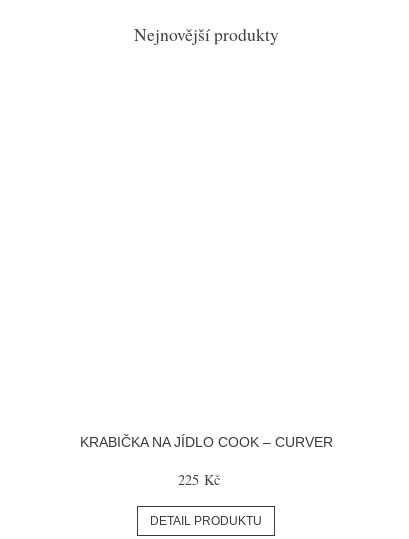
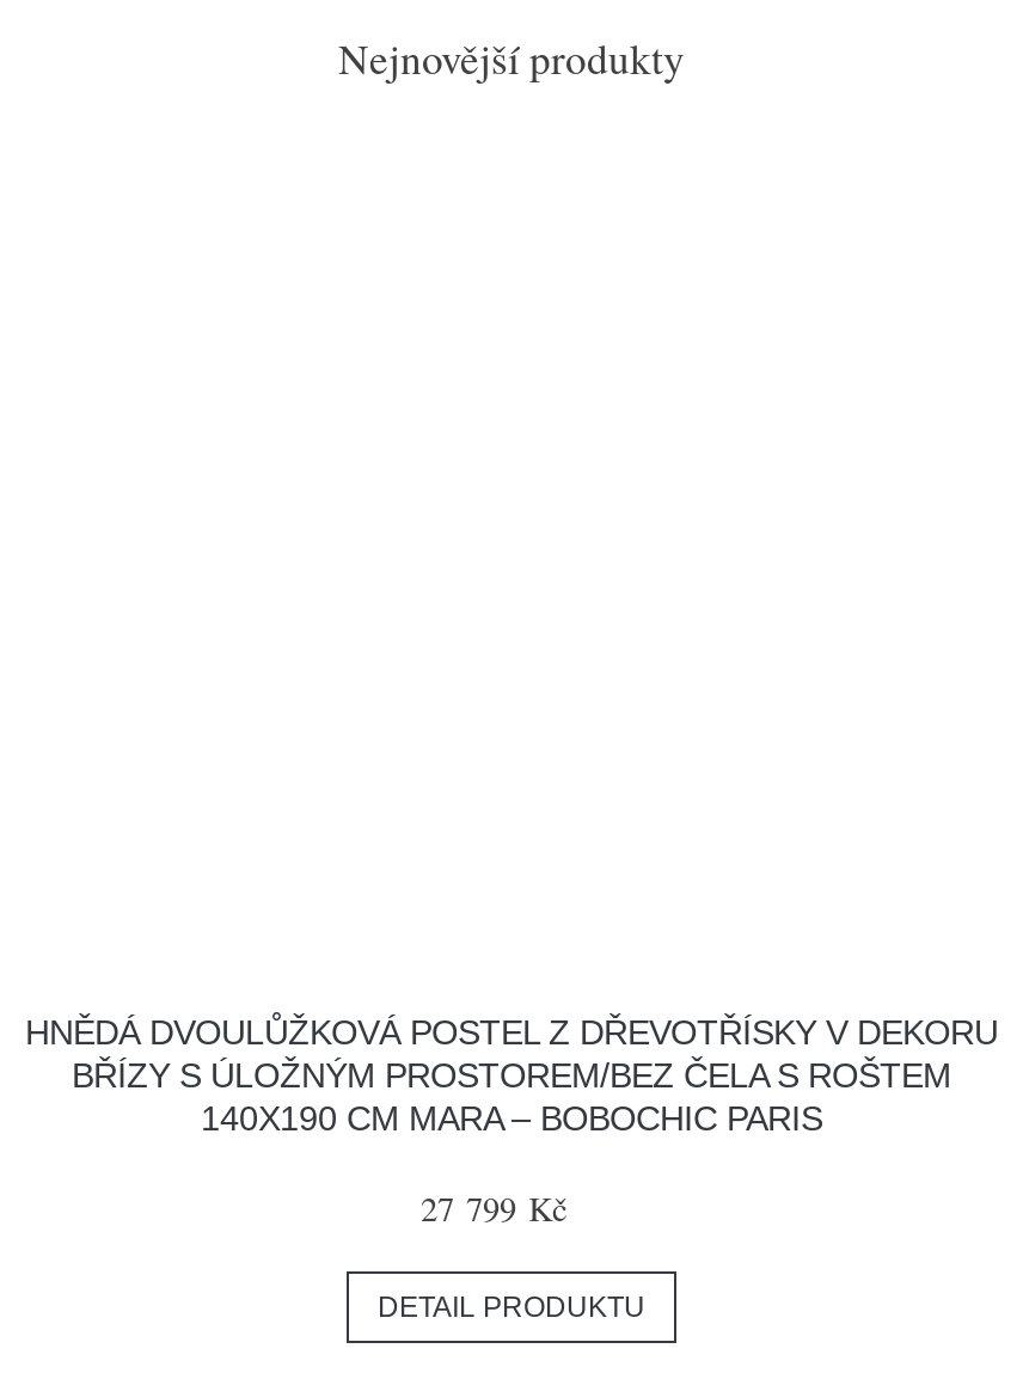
[79,434,332,450] KRABIČKA NA JÍDLO COOK – CURVER -> [25,1012,998,1137] HNĚDÁ DVOULŮŽKOVÁ POSTEL Z DŘEVOTŘÍSKY V DEKORU | BŘÍZY S ÚLOŽNÝM PROSTOREM/BEZ ČELA S ROŠTEM | 140X190 CM MARA – BOBOCHIC PARIS
[177,470,219,489] 225 Kč -> [421,1184,566,1230] 27 799 Kč

